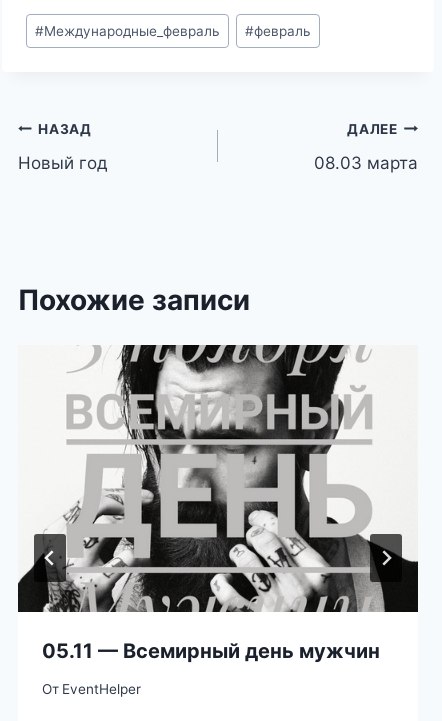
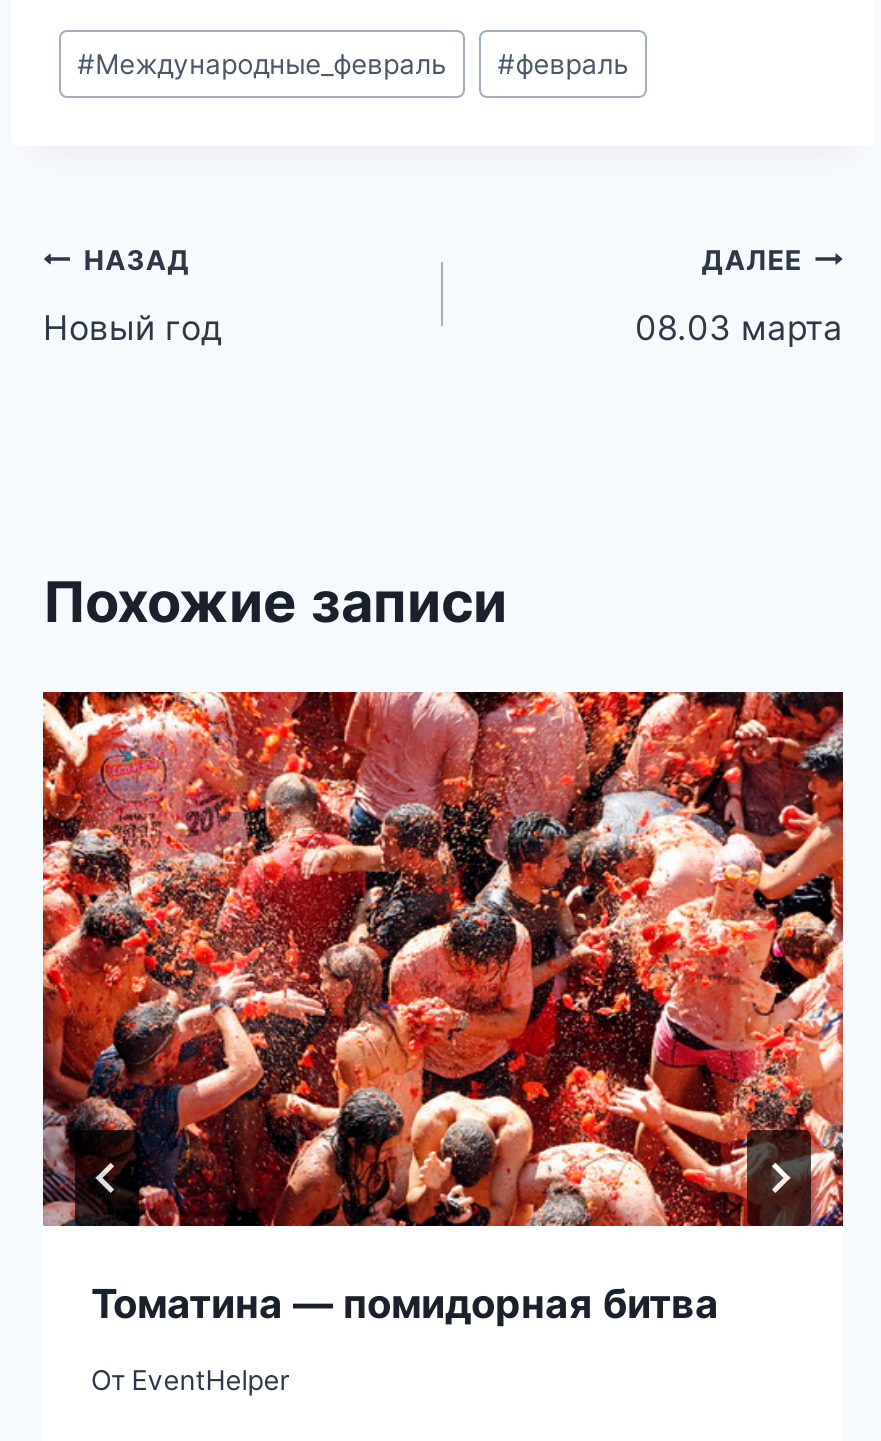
[18,344,419,663] [image] | 05.11 — Всемирный день мужчин -> [41,690,845,1328] [image] | Томатина — помидорная битва

